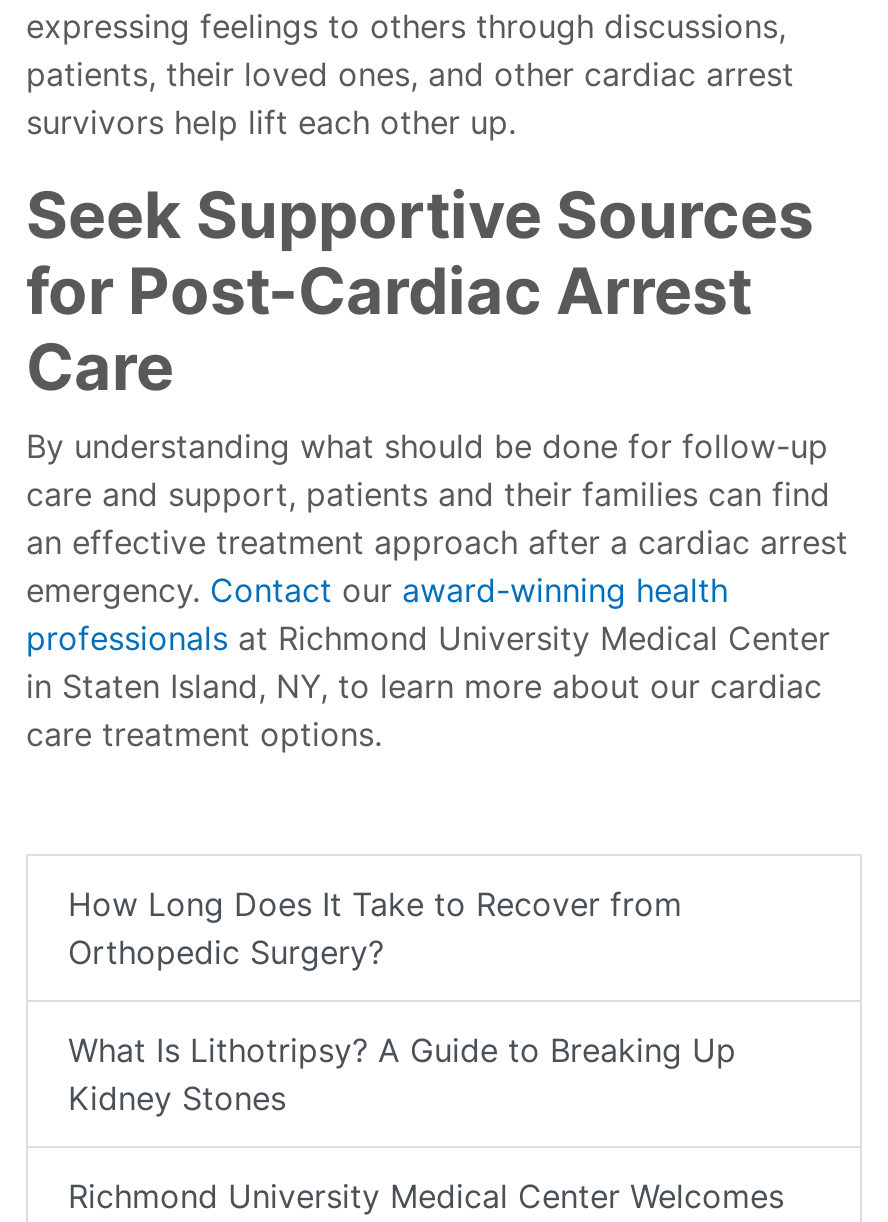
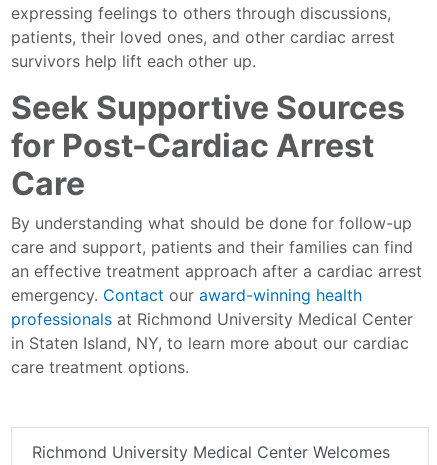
[68,884,736,1118] How Long Does It Take to Recover from | Orthopedic Surgery? | What Is Lithotripsy? A Guide to Breaking Up | Kidney Stones -> none

